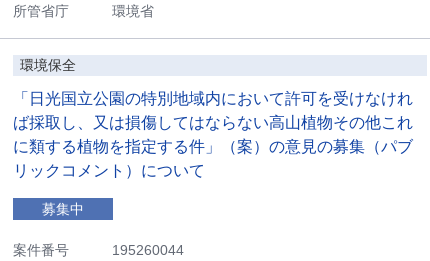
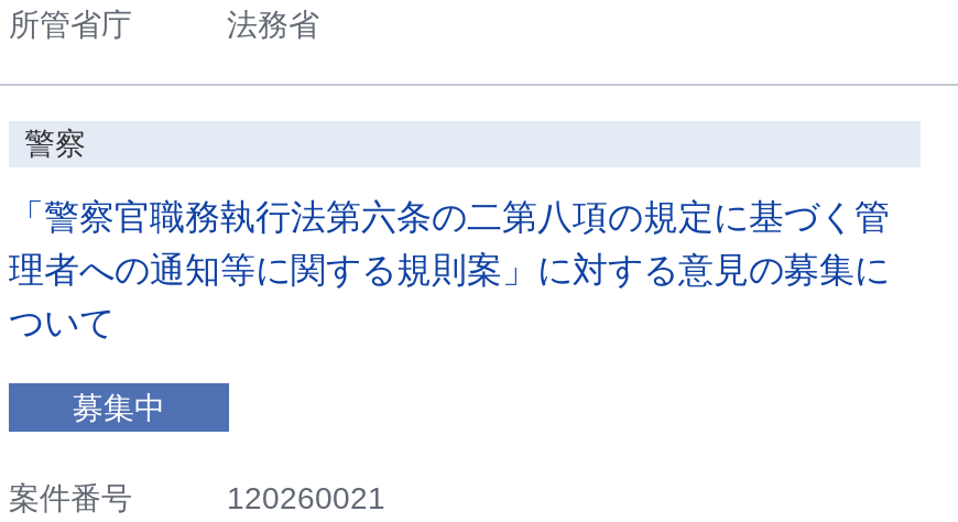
[112,3,154,19] 環境省 -> [227,7,319,42] 法務省
[20,57,76,73] 環境保全 -> [24,126,86,161] 警察
[13,90,413,179] 「日光国立公園の特別地域内において許可を受けなけれ | ば採取し、又は損傷してはならない高山植物その他これ | に類する植物を指定する件」（案）の意見の募集（パブ | リックコメント）について -> [9,198,890,341] 「警察官職務執行法第六条の二第八項の規定に基づく管 | 理者への通知等に関する規則案」に対する意見の募集に | ついて
[112,242,184,258] 195260044 -> [227,480,385,515] 120260021

